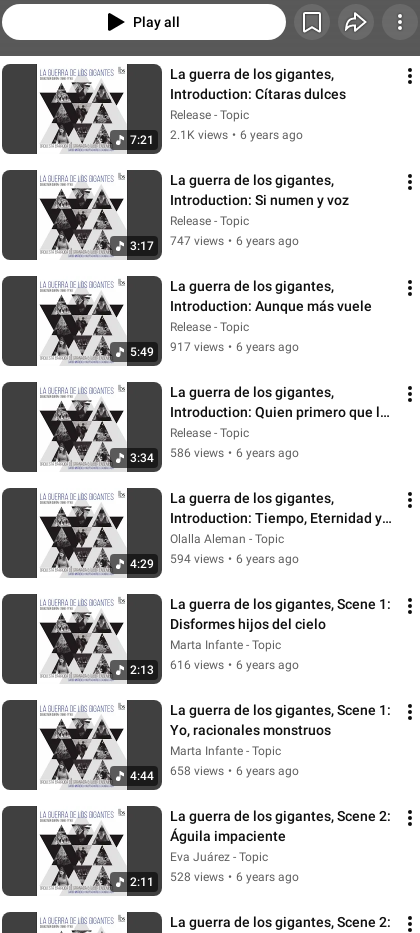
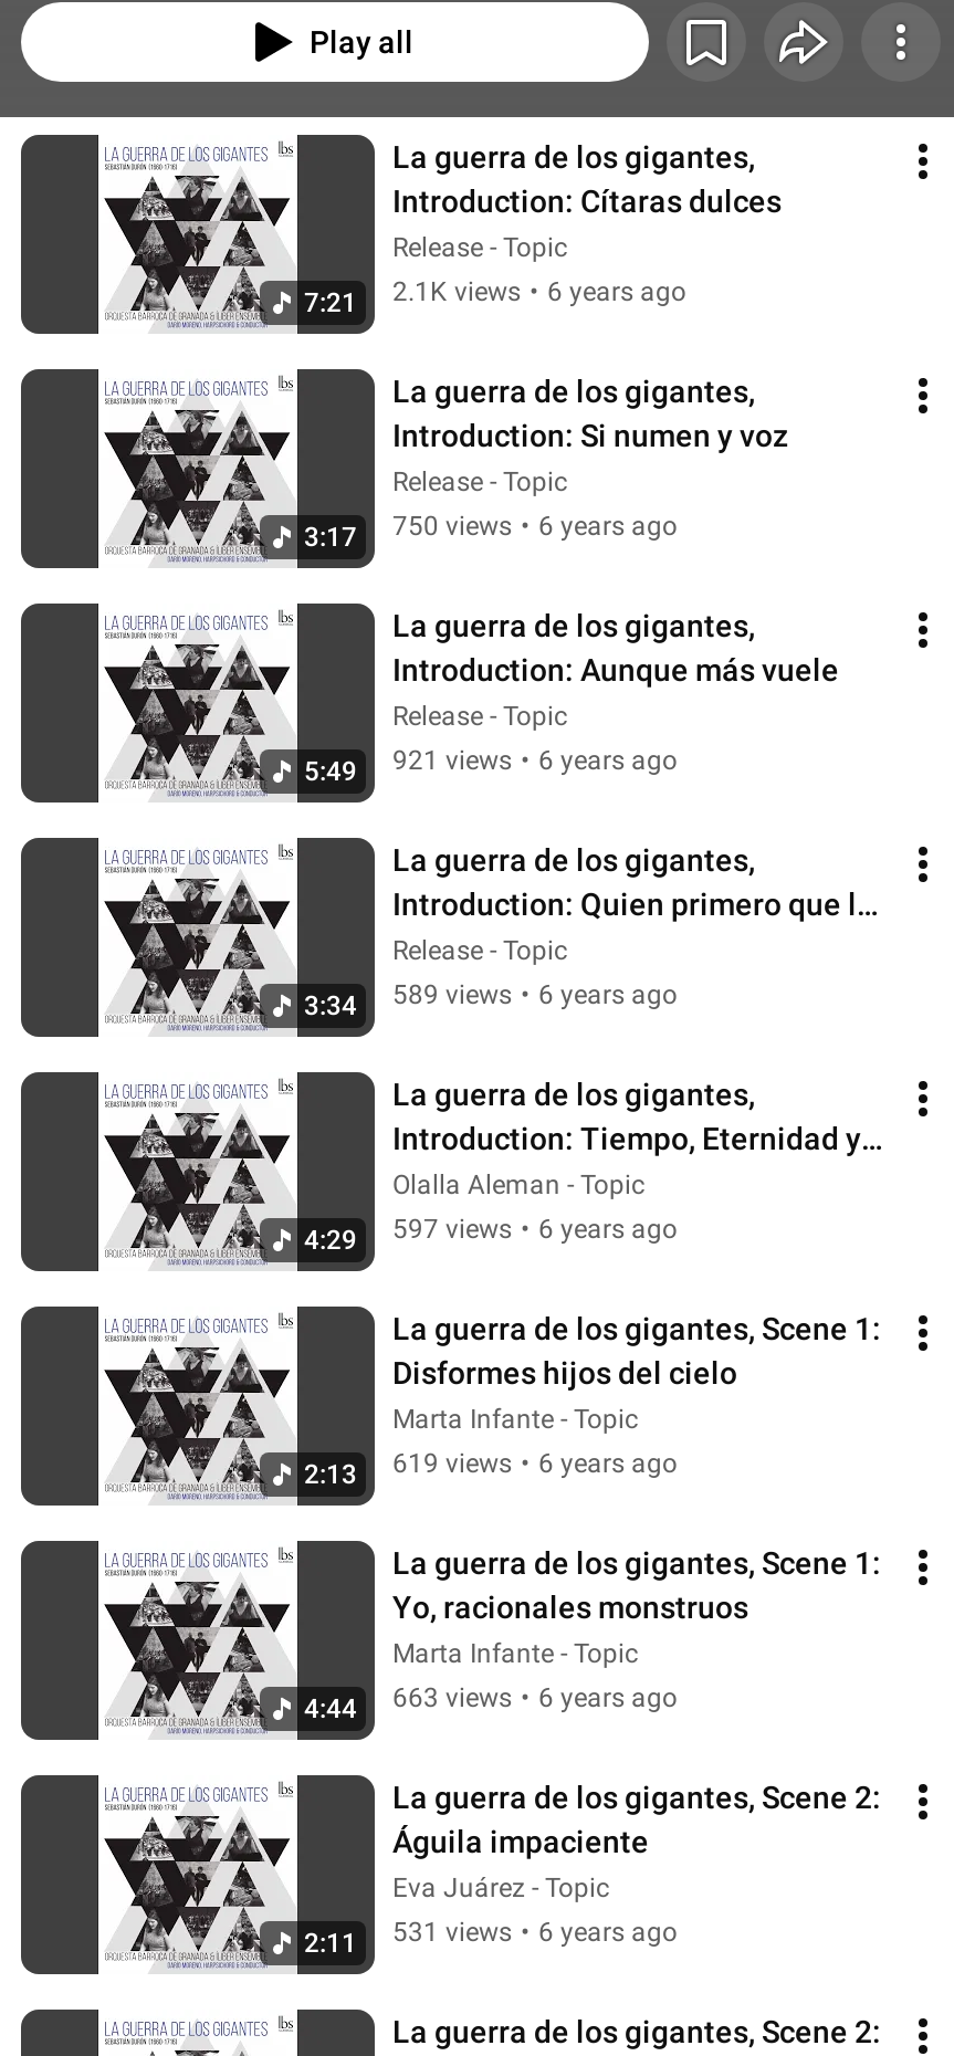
[170,234,299,248] 747 views • 6 years ago -> [392,511,678,542] 750 views • 6 years ago
[170,340,299,354] 917 views • 6 years ago -> [392,745,678,776] 921 views • 6 years ago
[170,446,299,460] 586 views • 6 years ago -> [392,980,678,1011] 589 views • 6 years ago
[170,552,299,566] 594 views • 6 years ago -> [392,1214,678,1245] 597 views • 6 years ago
[170,658,299,672] 616 views • 6 years ago -> [392,1448,678,1479] 619 views • 6 years ago
[170,764,299,778] 658 views • 6 years ago -> [392,1683,678,1714] 663 views • 6 years ago
[170,870,299,884] 528 views • 6 years ago -> [392,1917,678,1948] 531 views • 6 years ago

